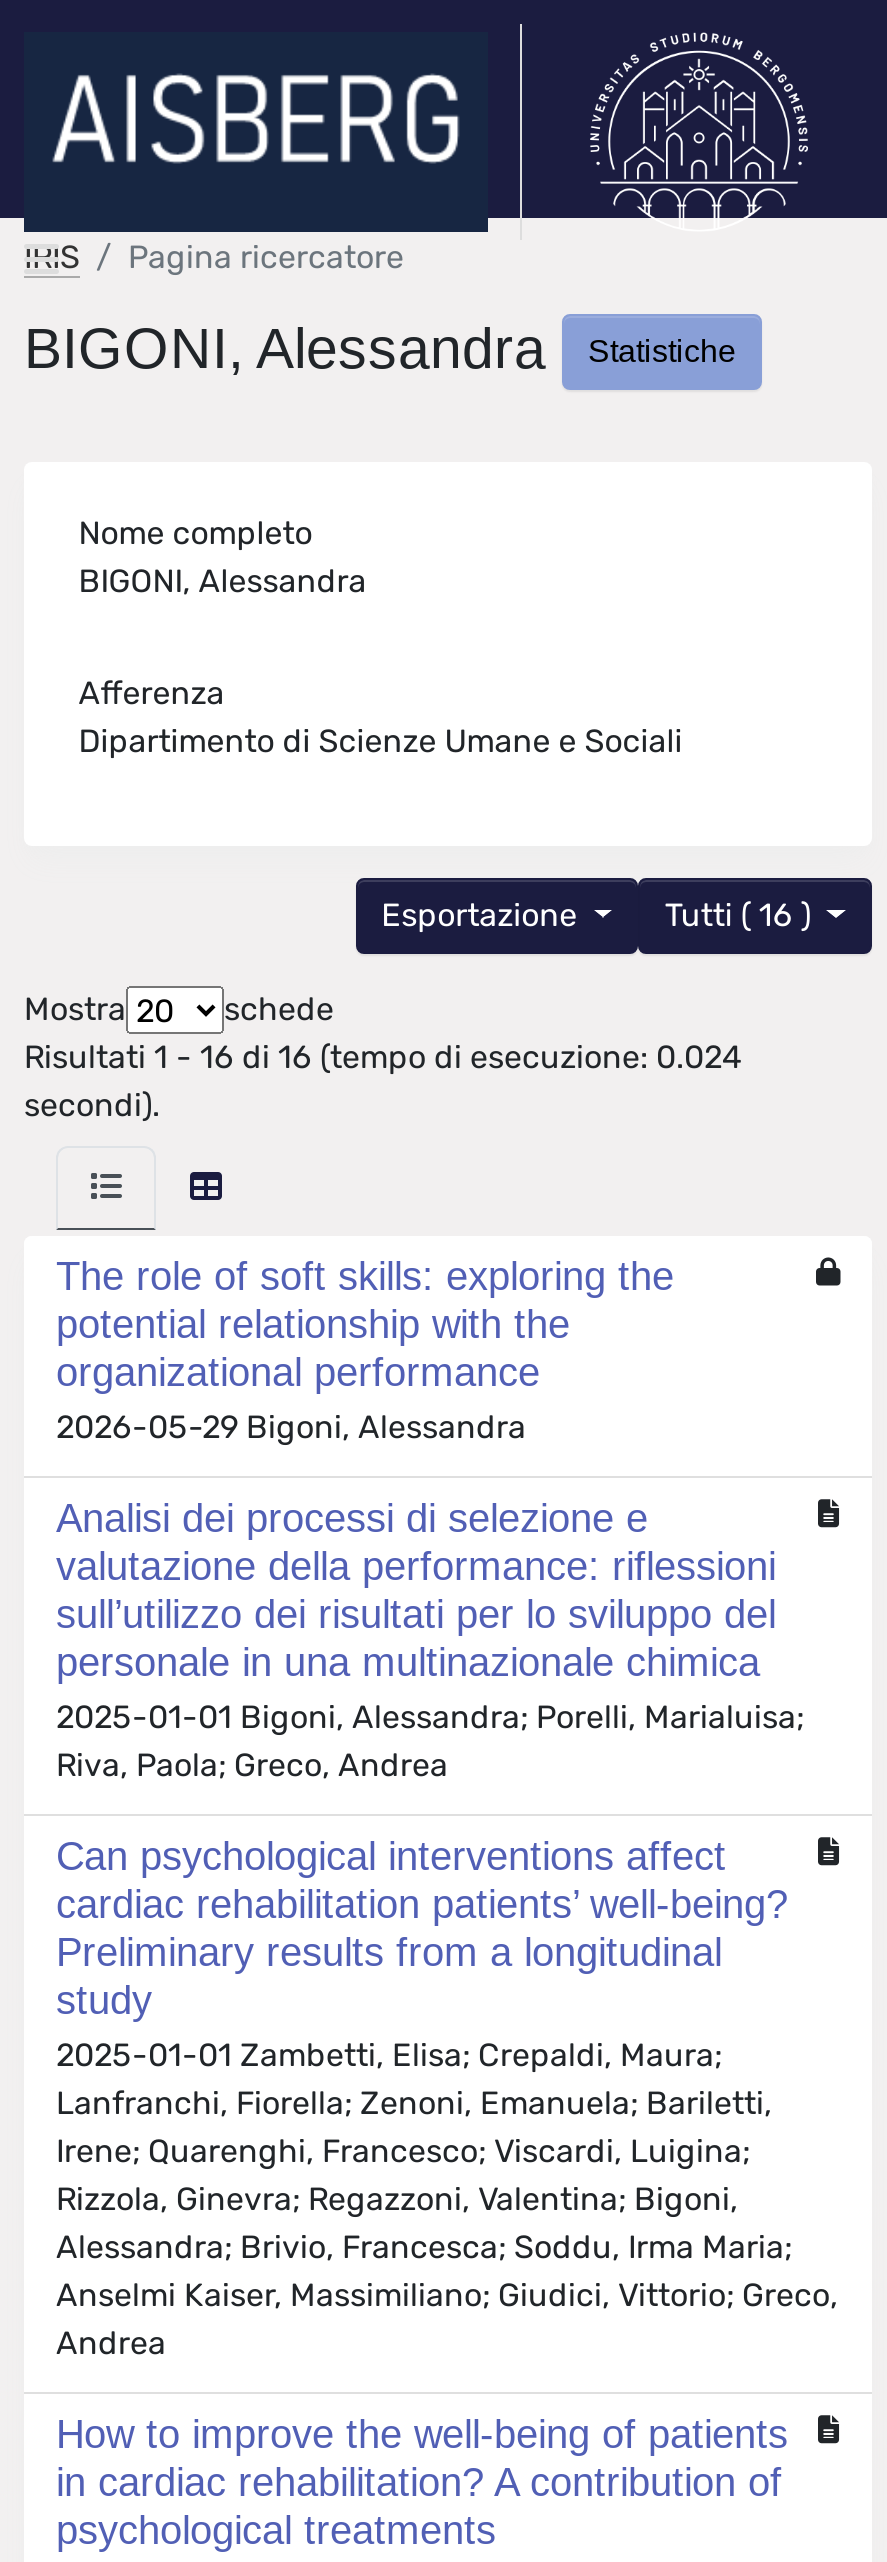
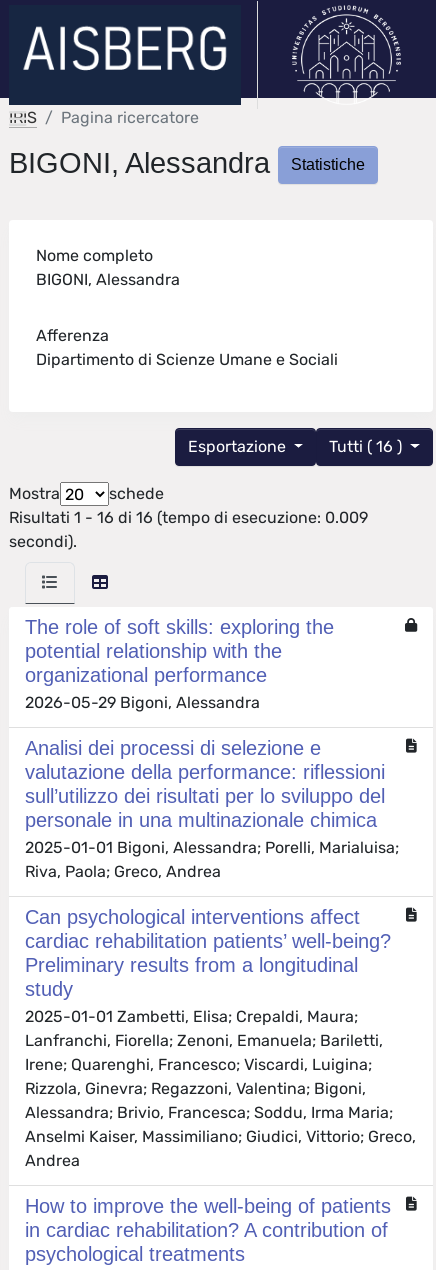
[24,1039,742,1077] Risultati 1 - 16 di 16 (tempo di esecuzione: 0.024 -> [9,508,368,527] Risultati 1 - 16 di 16 (tempo di esecuzione: 0.009

